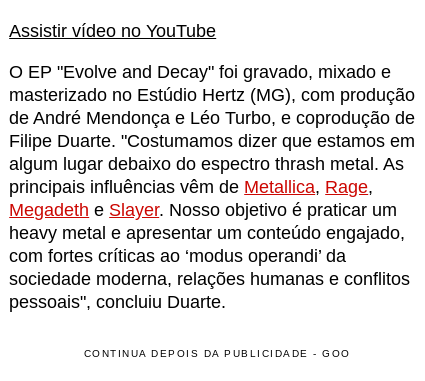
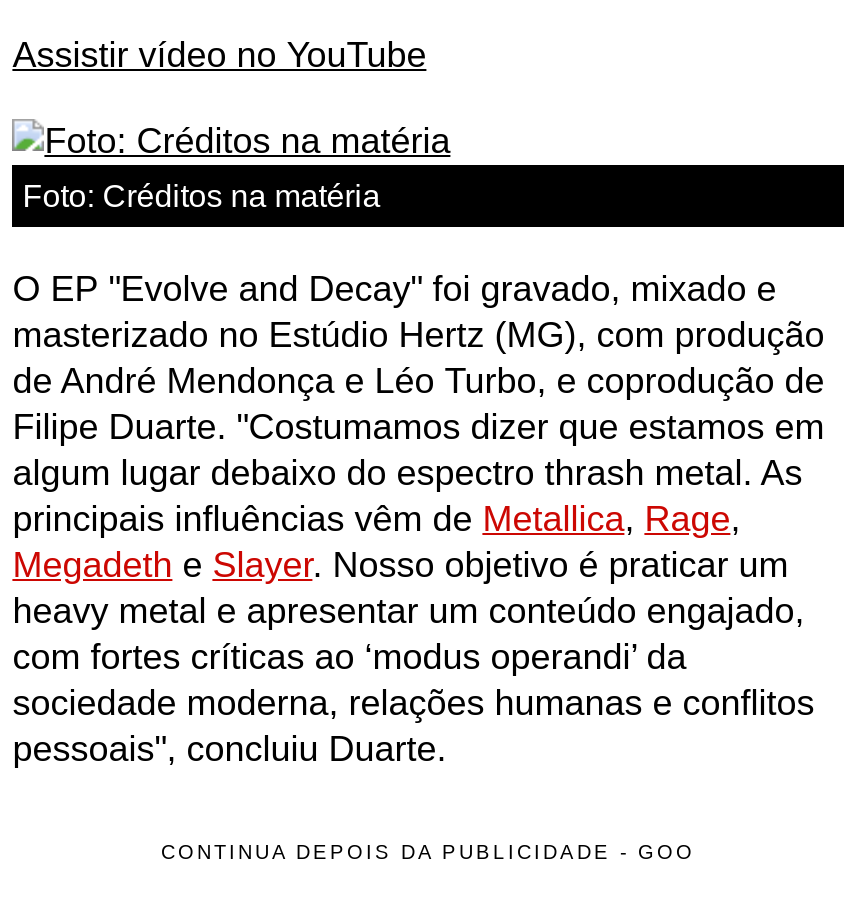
none -> [22,177,380,213] Foto: Créditos na matéria

